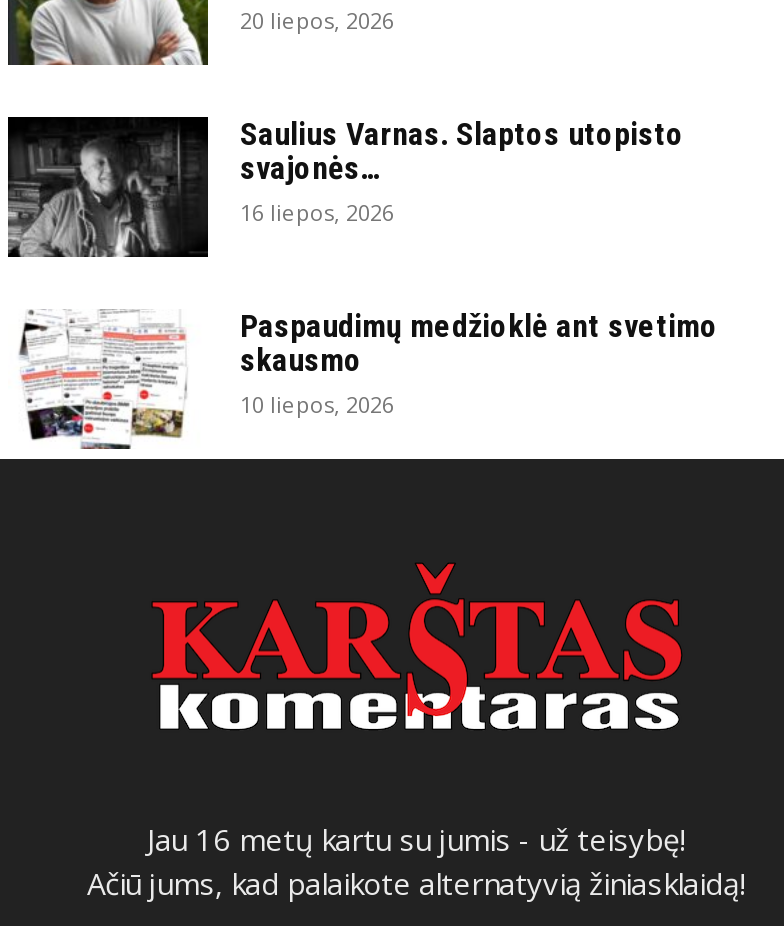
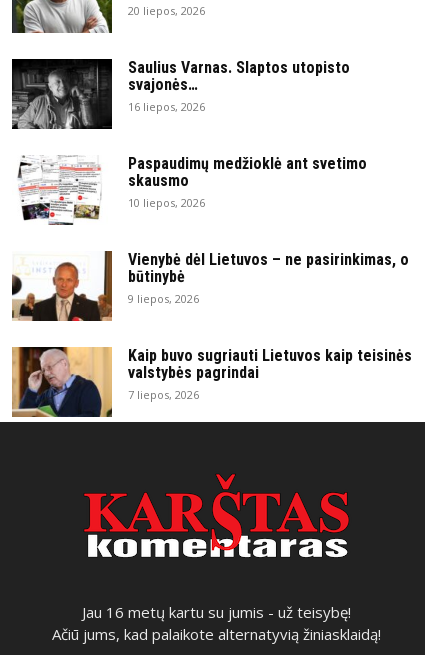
none -> [11,250,412,402] [image] | Vienybė dėl Lietuvos – ne pasirinkimas, o | būtinybė | 9 liepos, 2026 | Kaip buvo sugriauti Lietuvos kaip teisinės | valstybės pagrindai | 7 liepos, 2026
none -> [11,346,113,418] [image]

